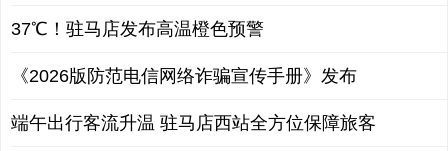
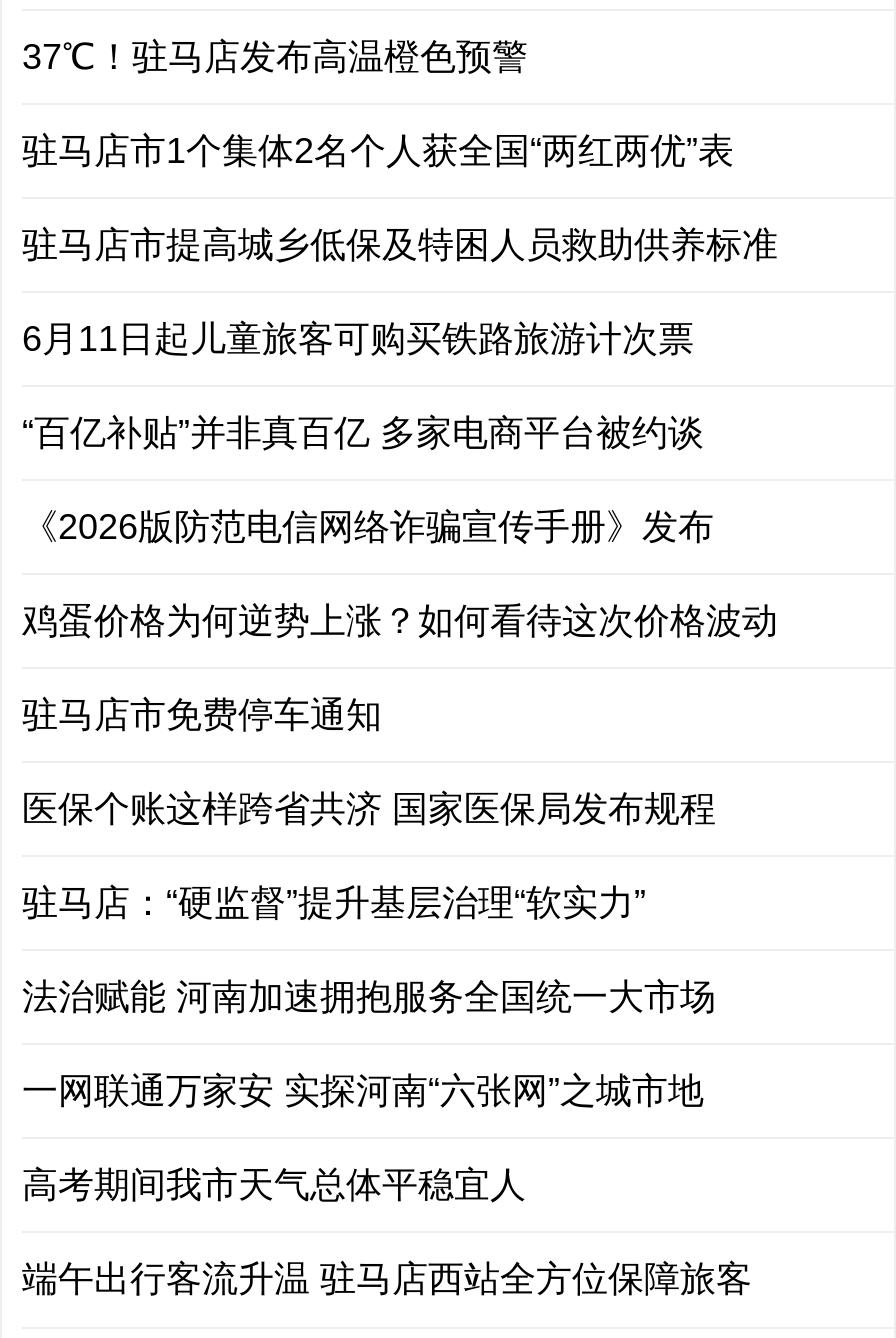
none -> [22,131,778,453] 驻马店市1个集体2名个人获全国“两红两优”表 | 驻马店市提高城乡低保及特困人员救助供养标准 | 6月11日起儿童旅客可购买铁路旅游计次票 | “百亿补贴”并非真百亿 多家电商平台被约谈
none -> [22,601,778,1205] 鸡蛋价格为何逆势上涨？如何看待这次价格波动 | 驻马店市免费停车通知 | 医保个账这样跨省共济 国家医保局发布规程 | 驻马店：“硬监督”提升基层治理“软实力” | 法治赋能 河南加速拥抱服务全国统一大市场 | 一网联通万家安 实探河南“六张网”之城市地 | 高考期间我市天气总体平稳宜人

